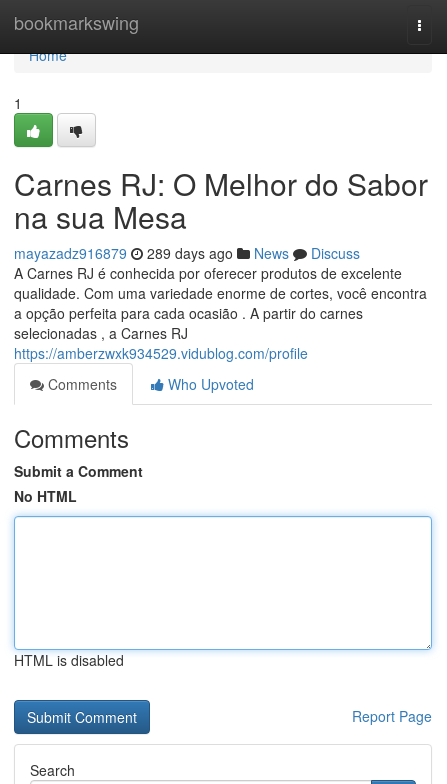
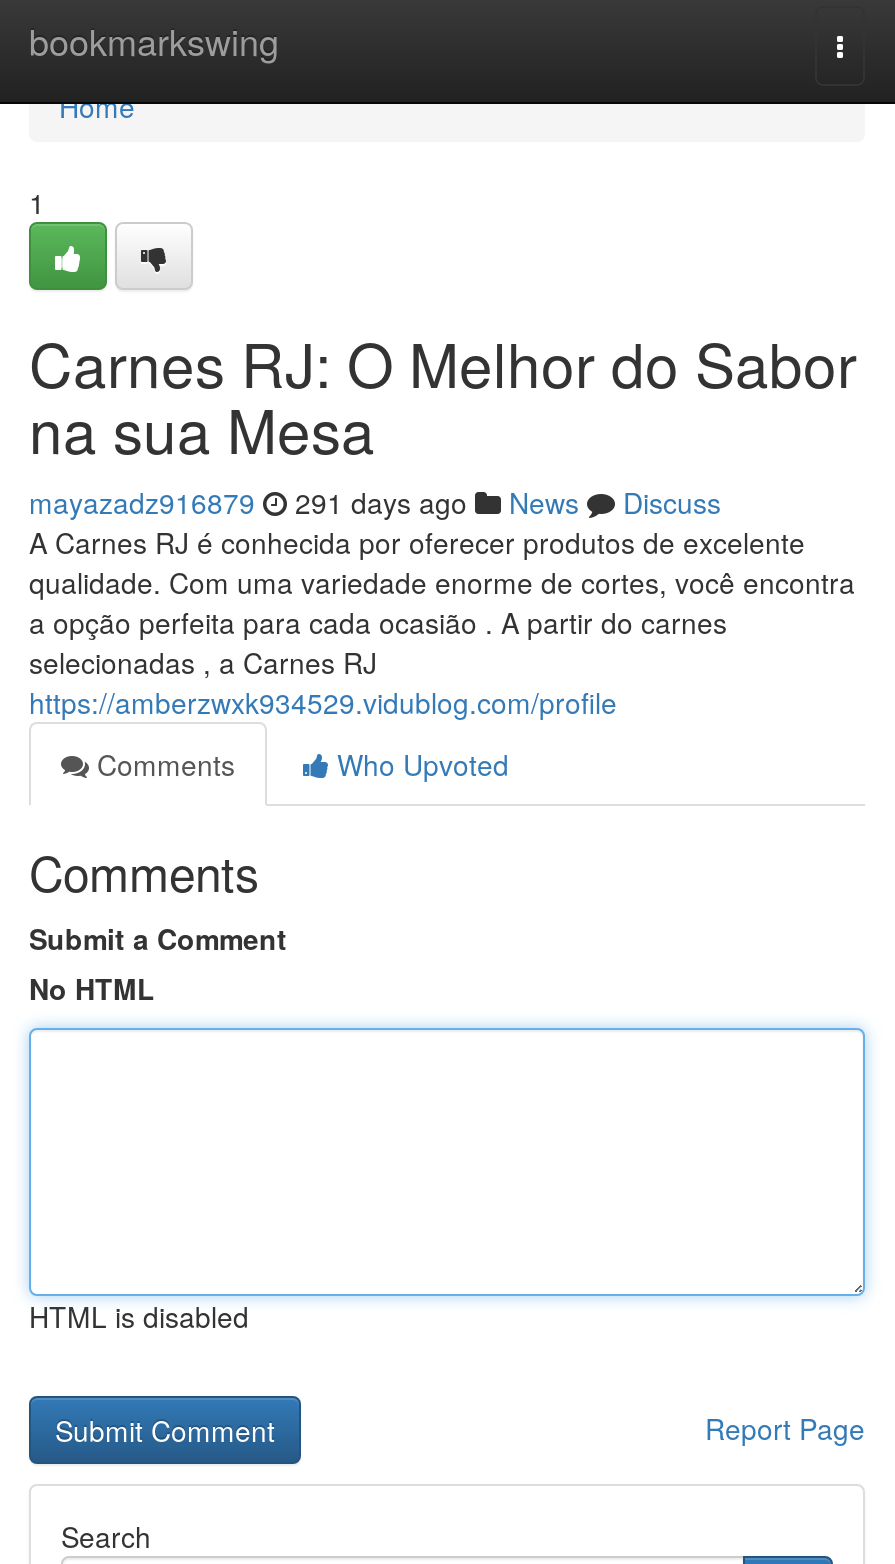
[14,243,360,263] mayazadz916879 289 days ago News Discuss -> [29,482,721,522] mayazadz916879 291 days ago News Discuss

